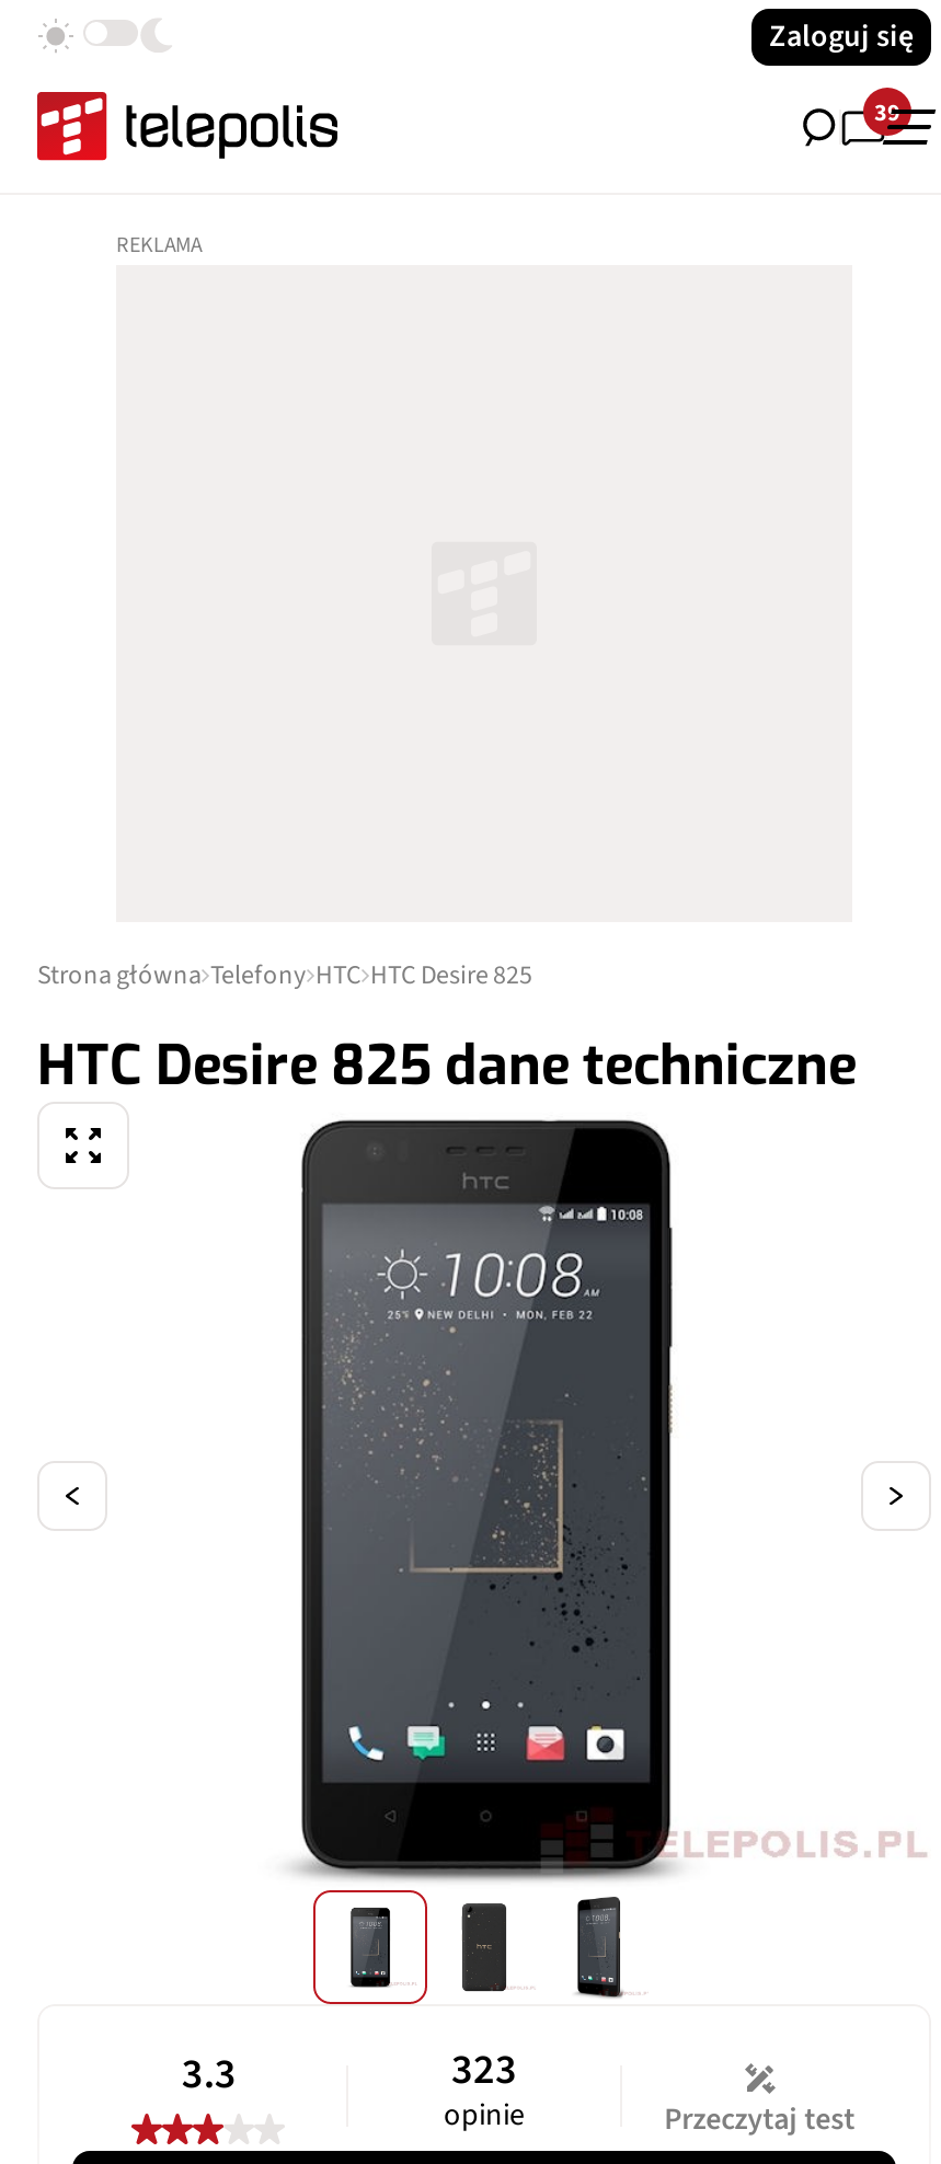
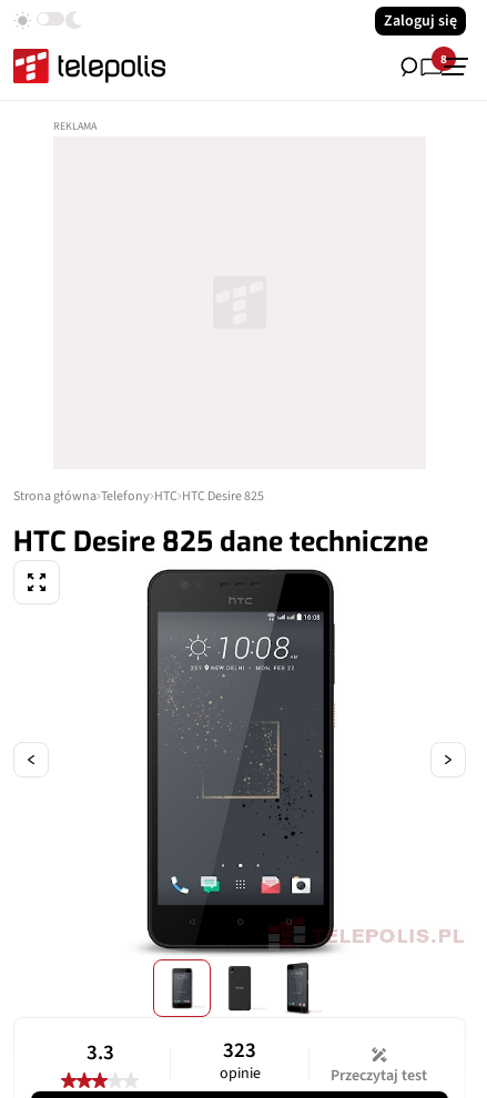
[874,95,900,128] 39 -> [440,50,447,67] 8

